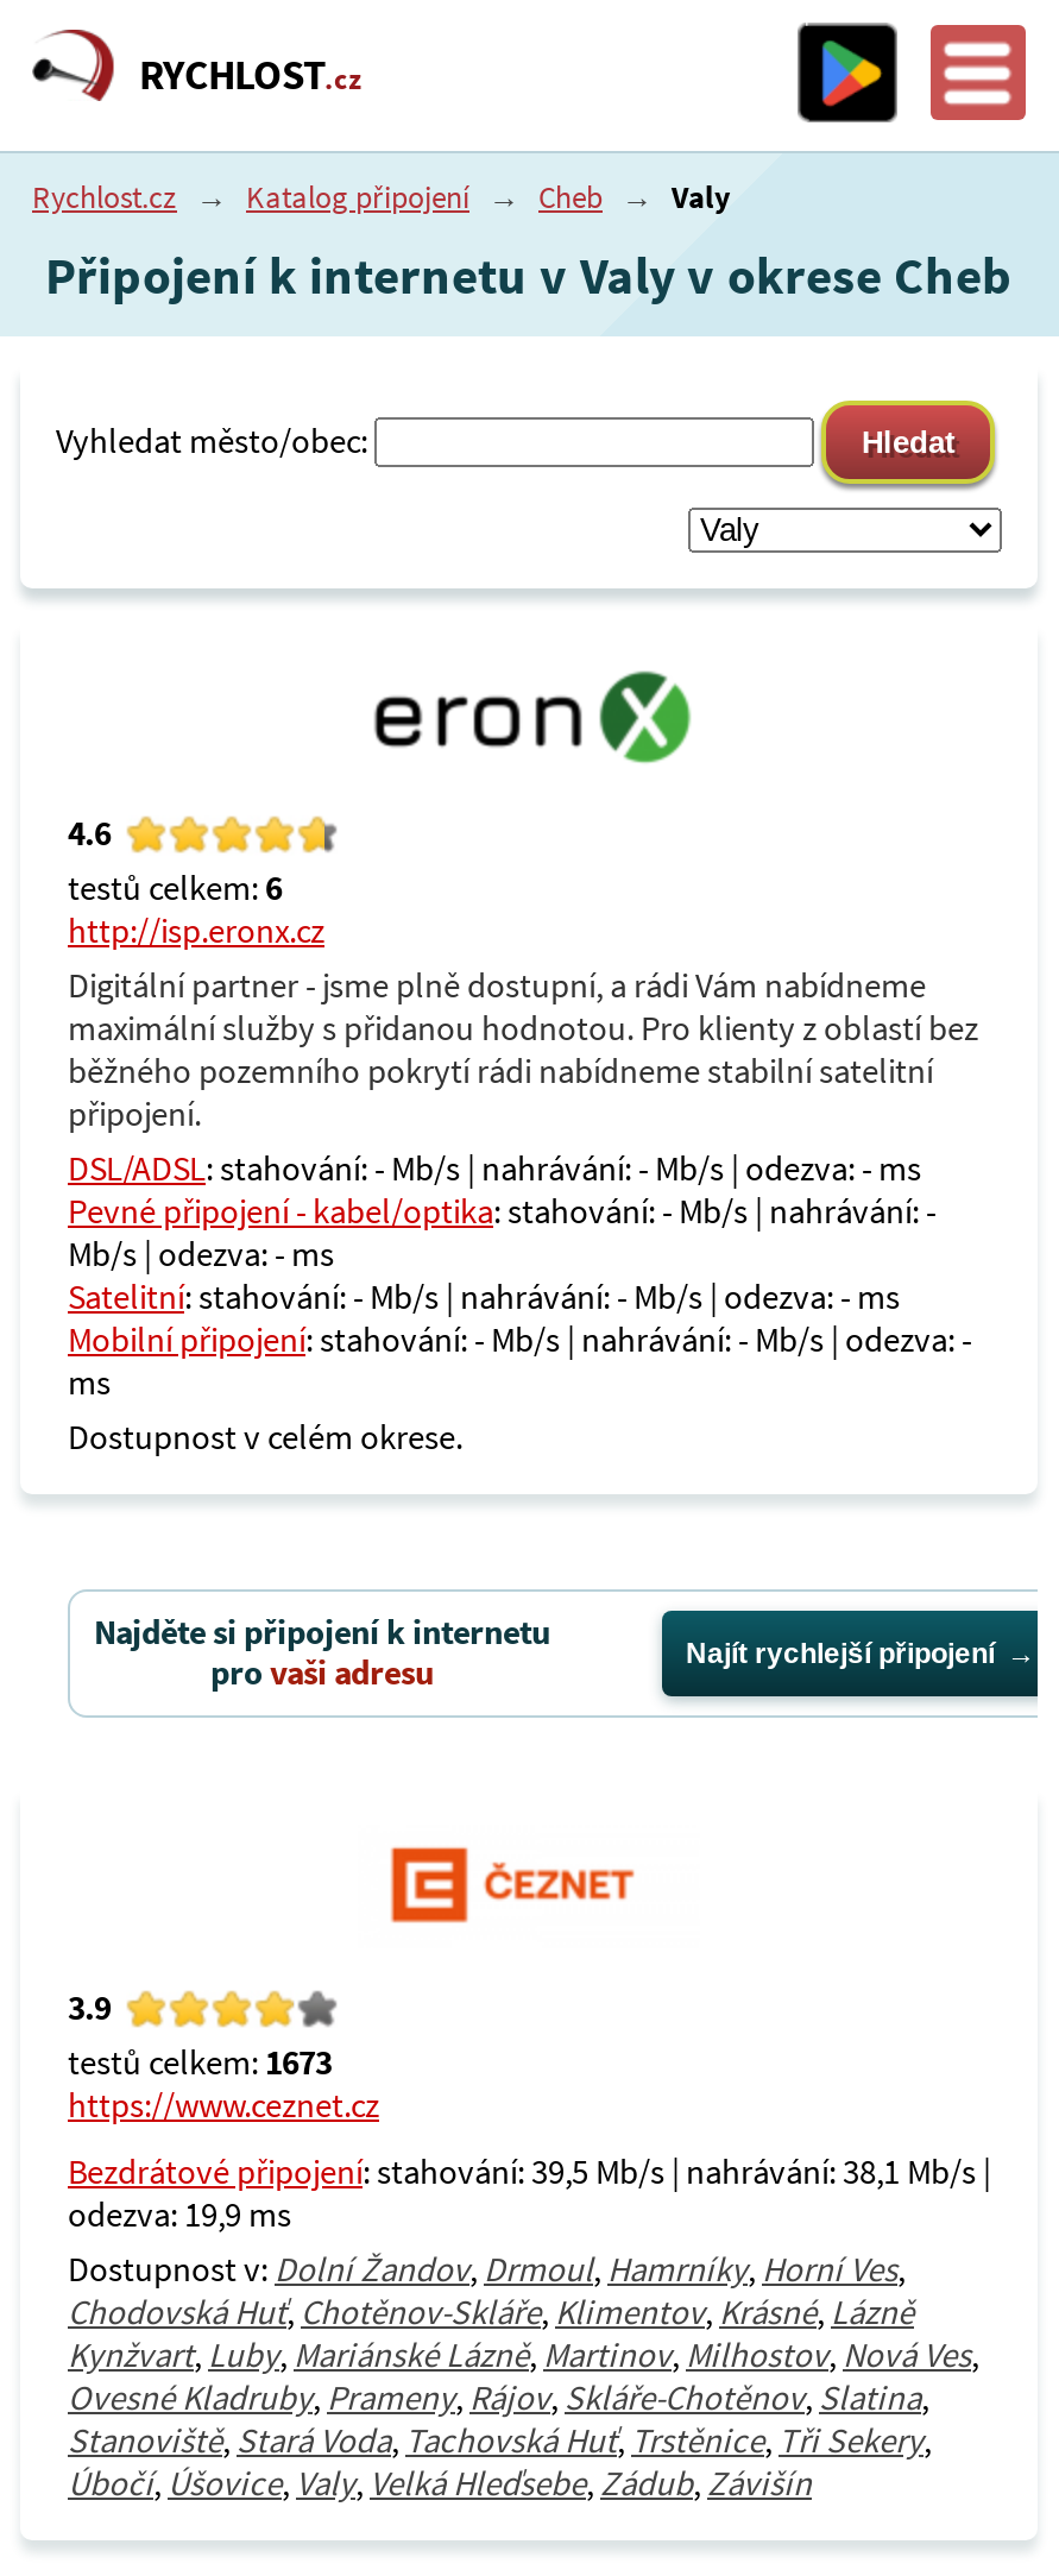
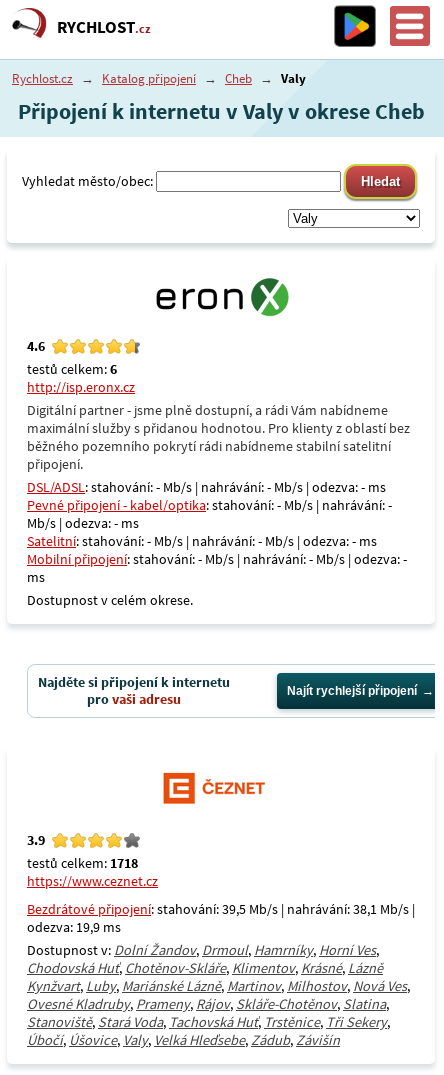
[68,2041,332,2084] testů celkem: 1673 -> [27,854,138,872] testů celkem: 1718

